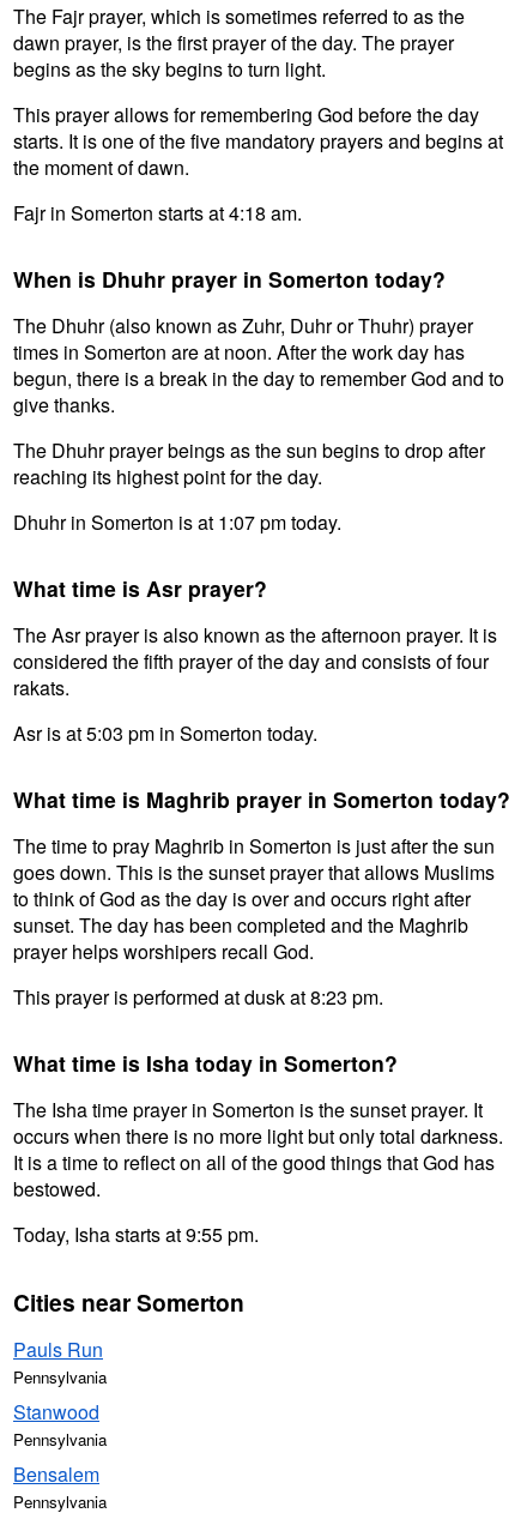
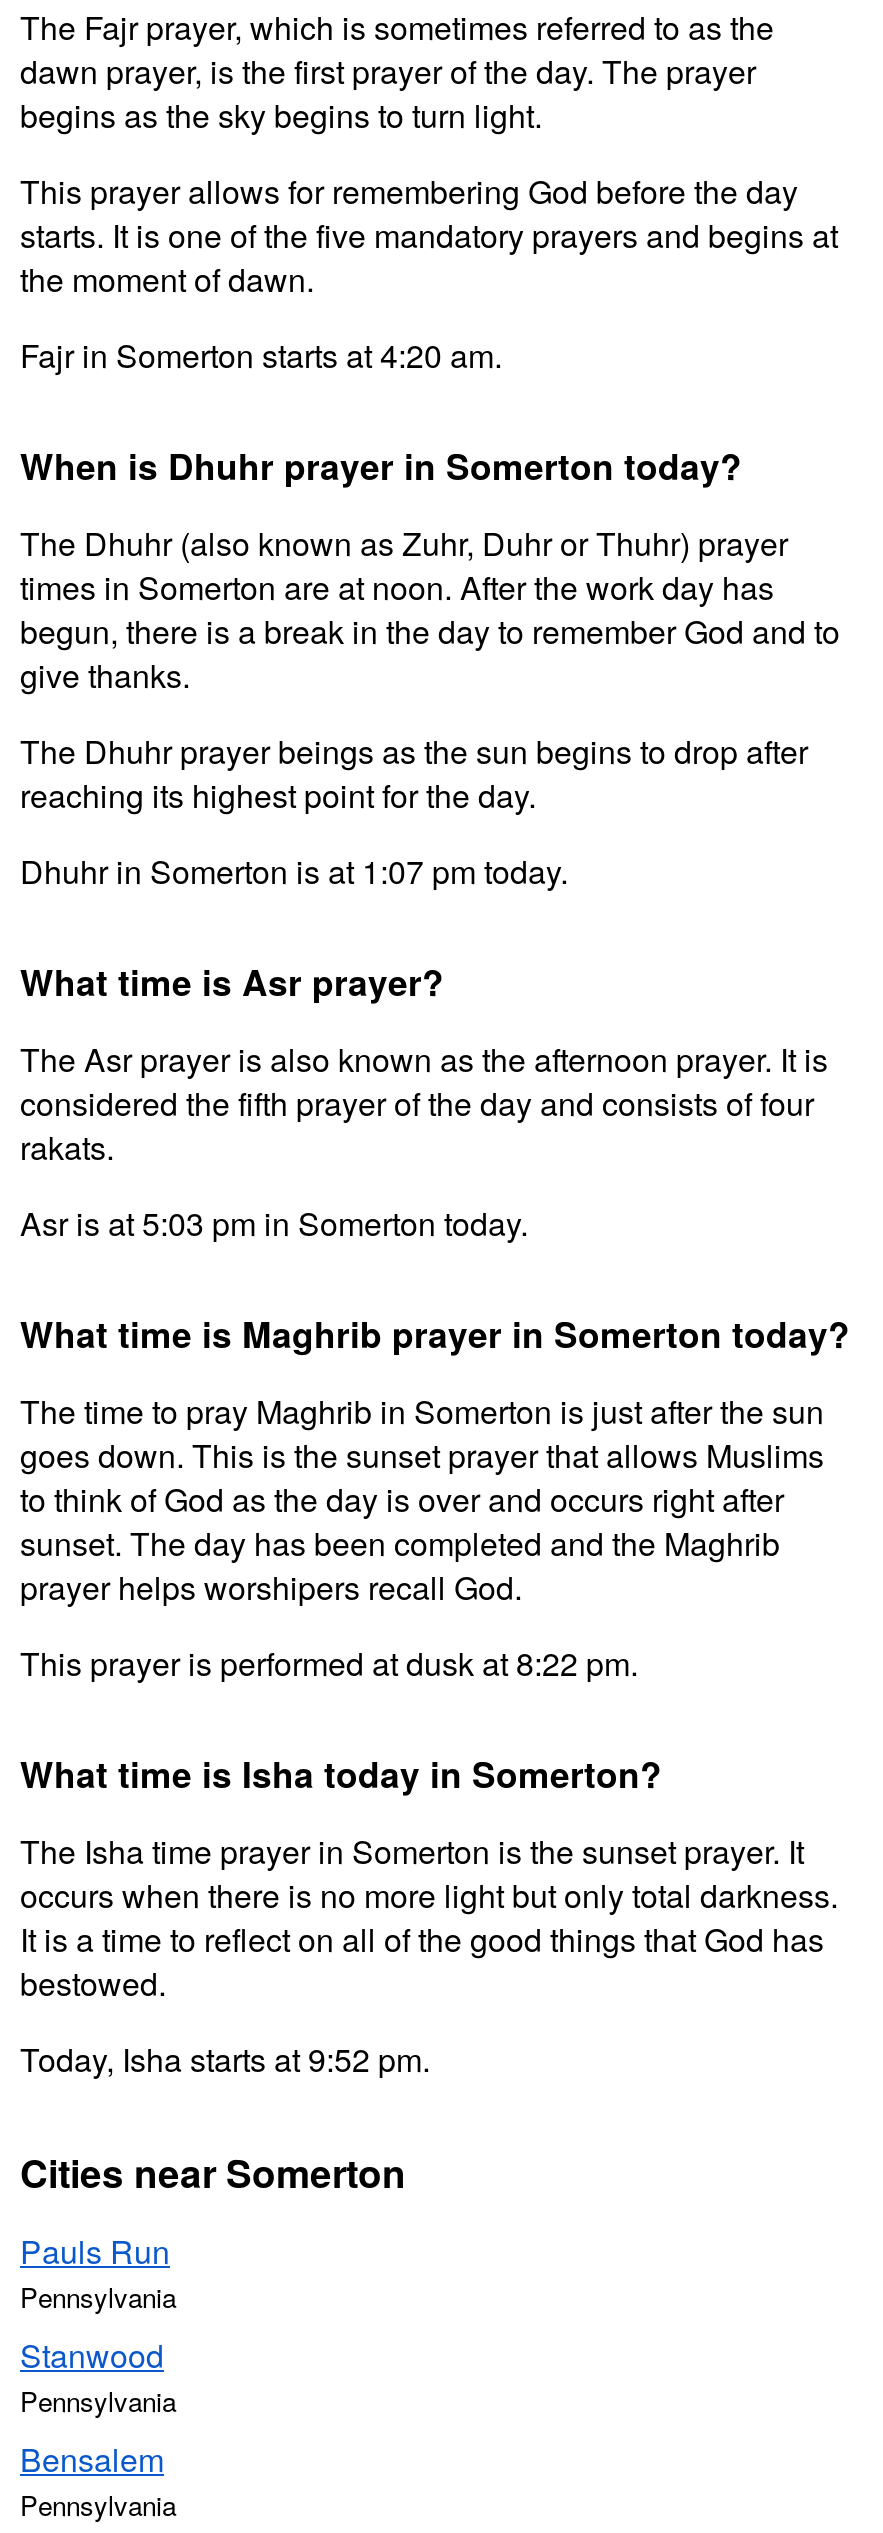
[13,199,302,227] Fajr in Somerton starts at 4:18 am. -> [20,332,502,378] Fajr in Somerton starts at 4:20 am.
[13,983,383,1011] This prayer is performed at dusk at 8:23 pm. -> [20,1640,638,1686] This prayer is performed at dusk at 8:22 pm.
[13,1220,259,1248] Today, Isha starts at 9:55 pm. -> [20,2036,430,2082] Today, Isha starts at 9:52 pm.

